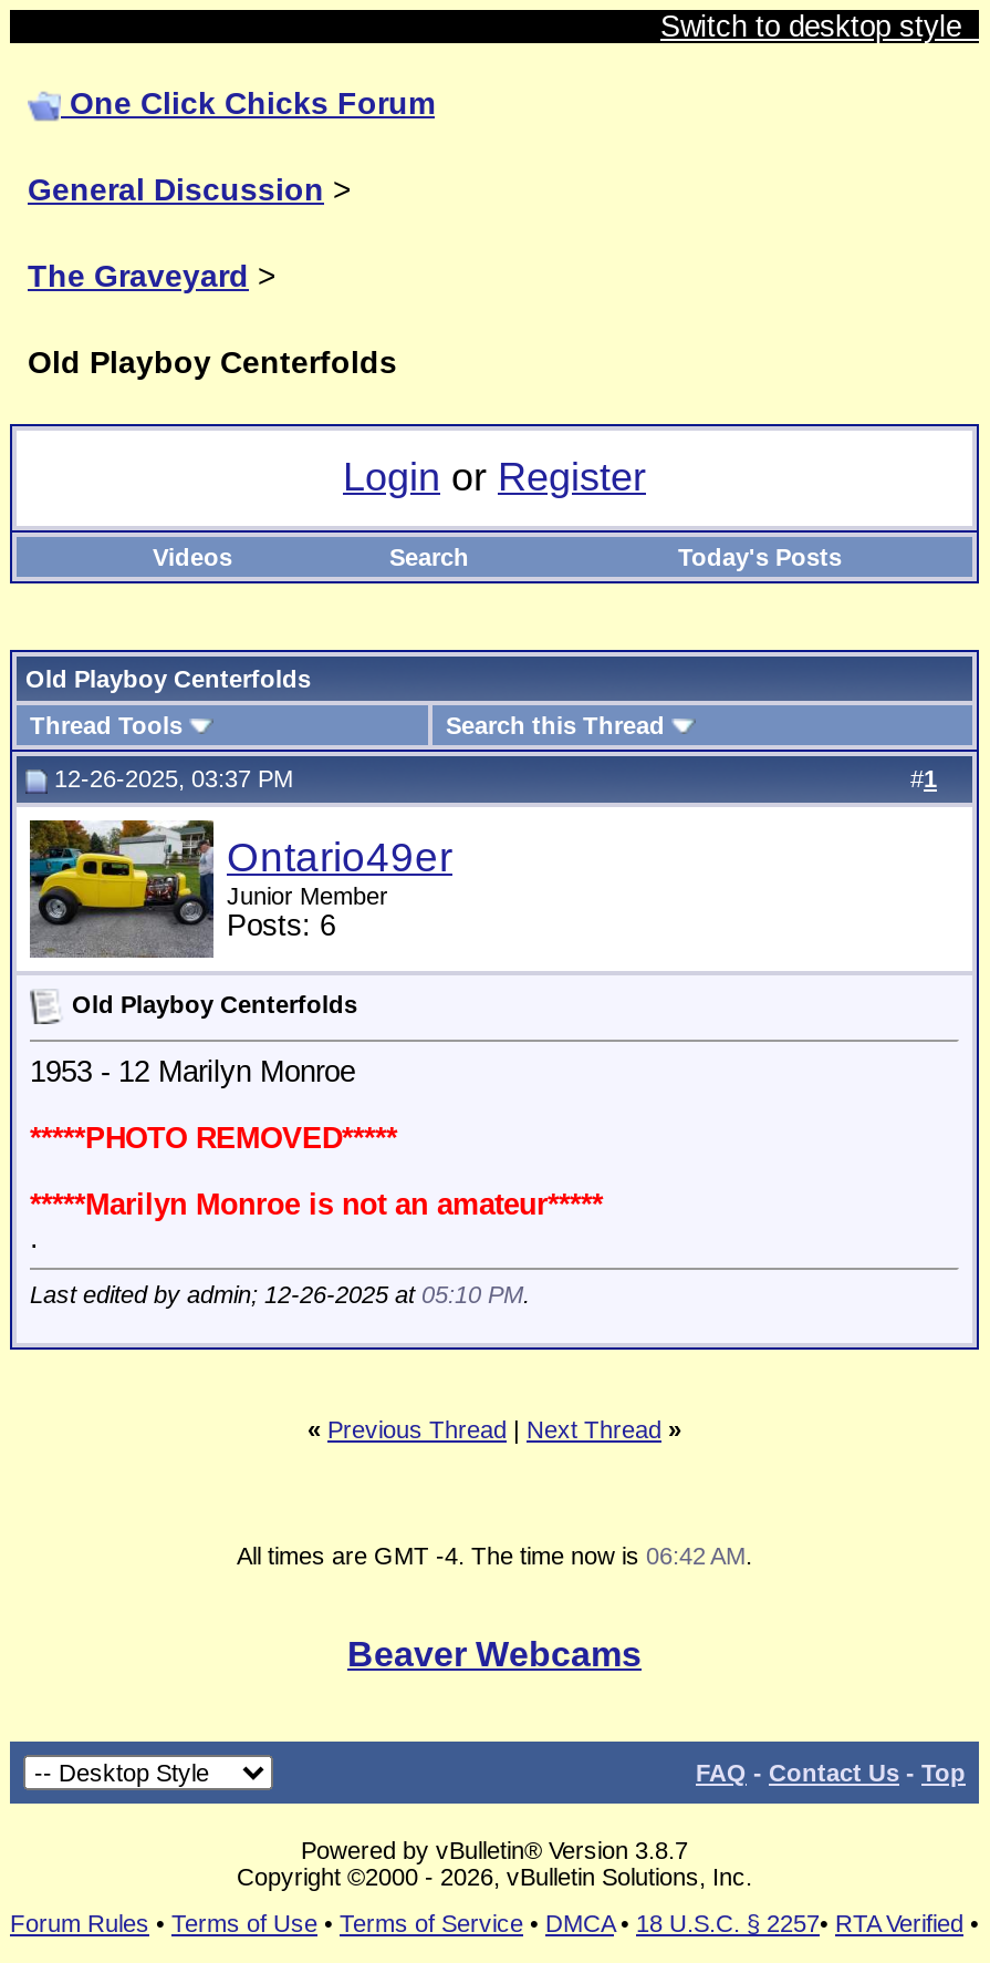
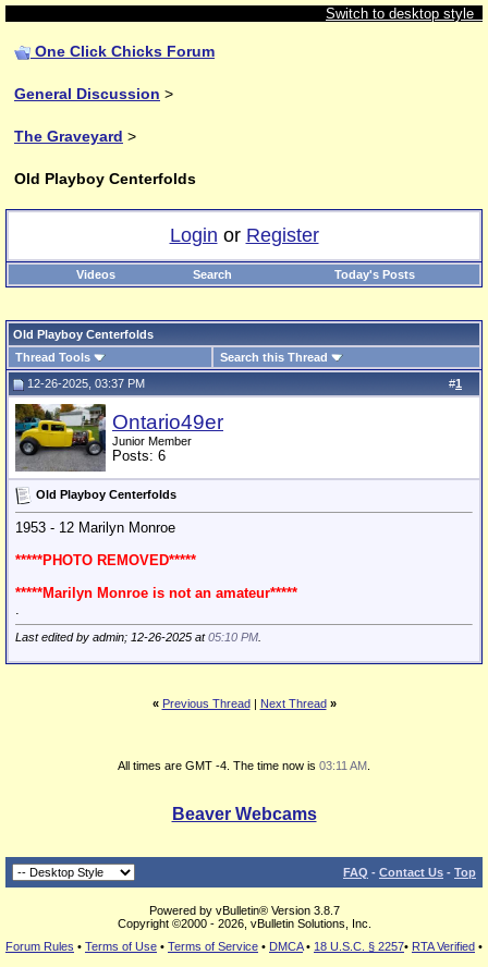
[237,1542,752,1569] All times are GMT -4. The time now is 06:42 AM. -> [118,759,370,772] All times are GMT -4. The time now is 03:11 AM.

